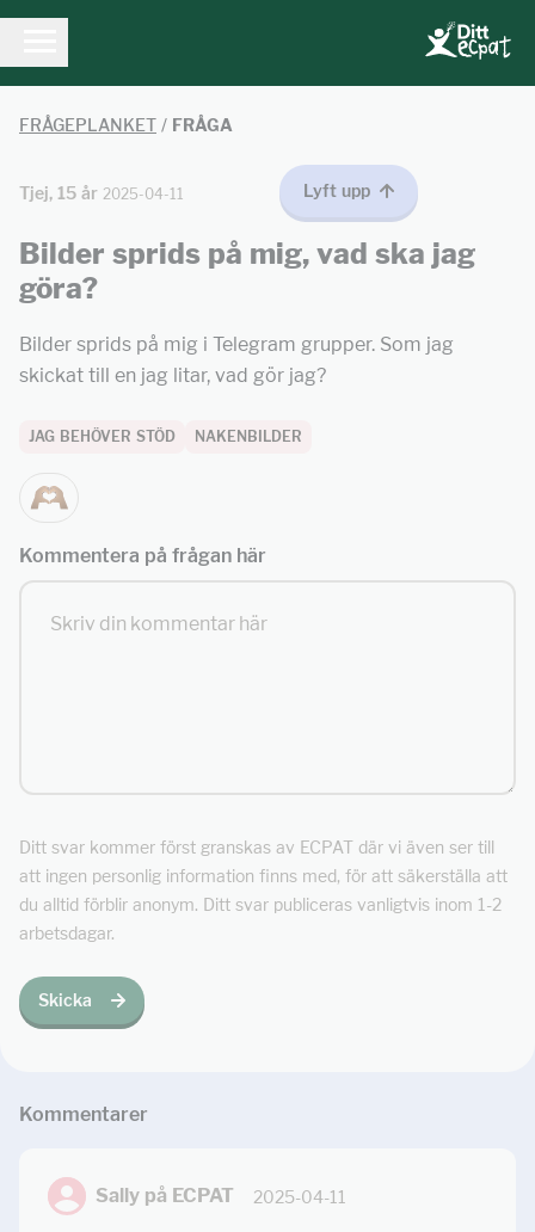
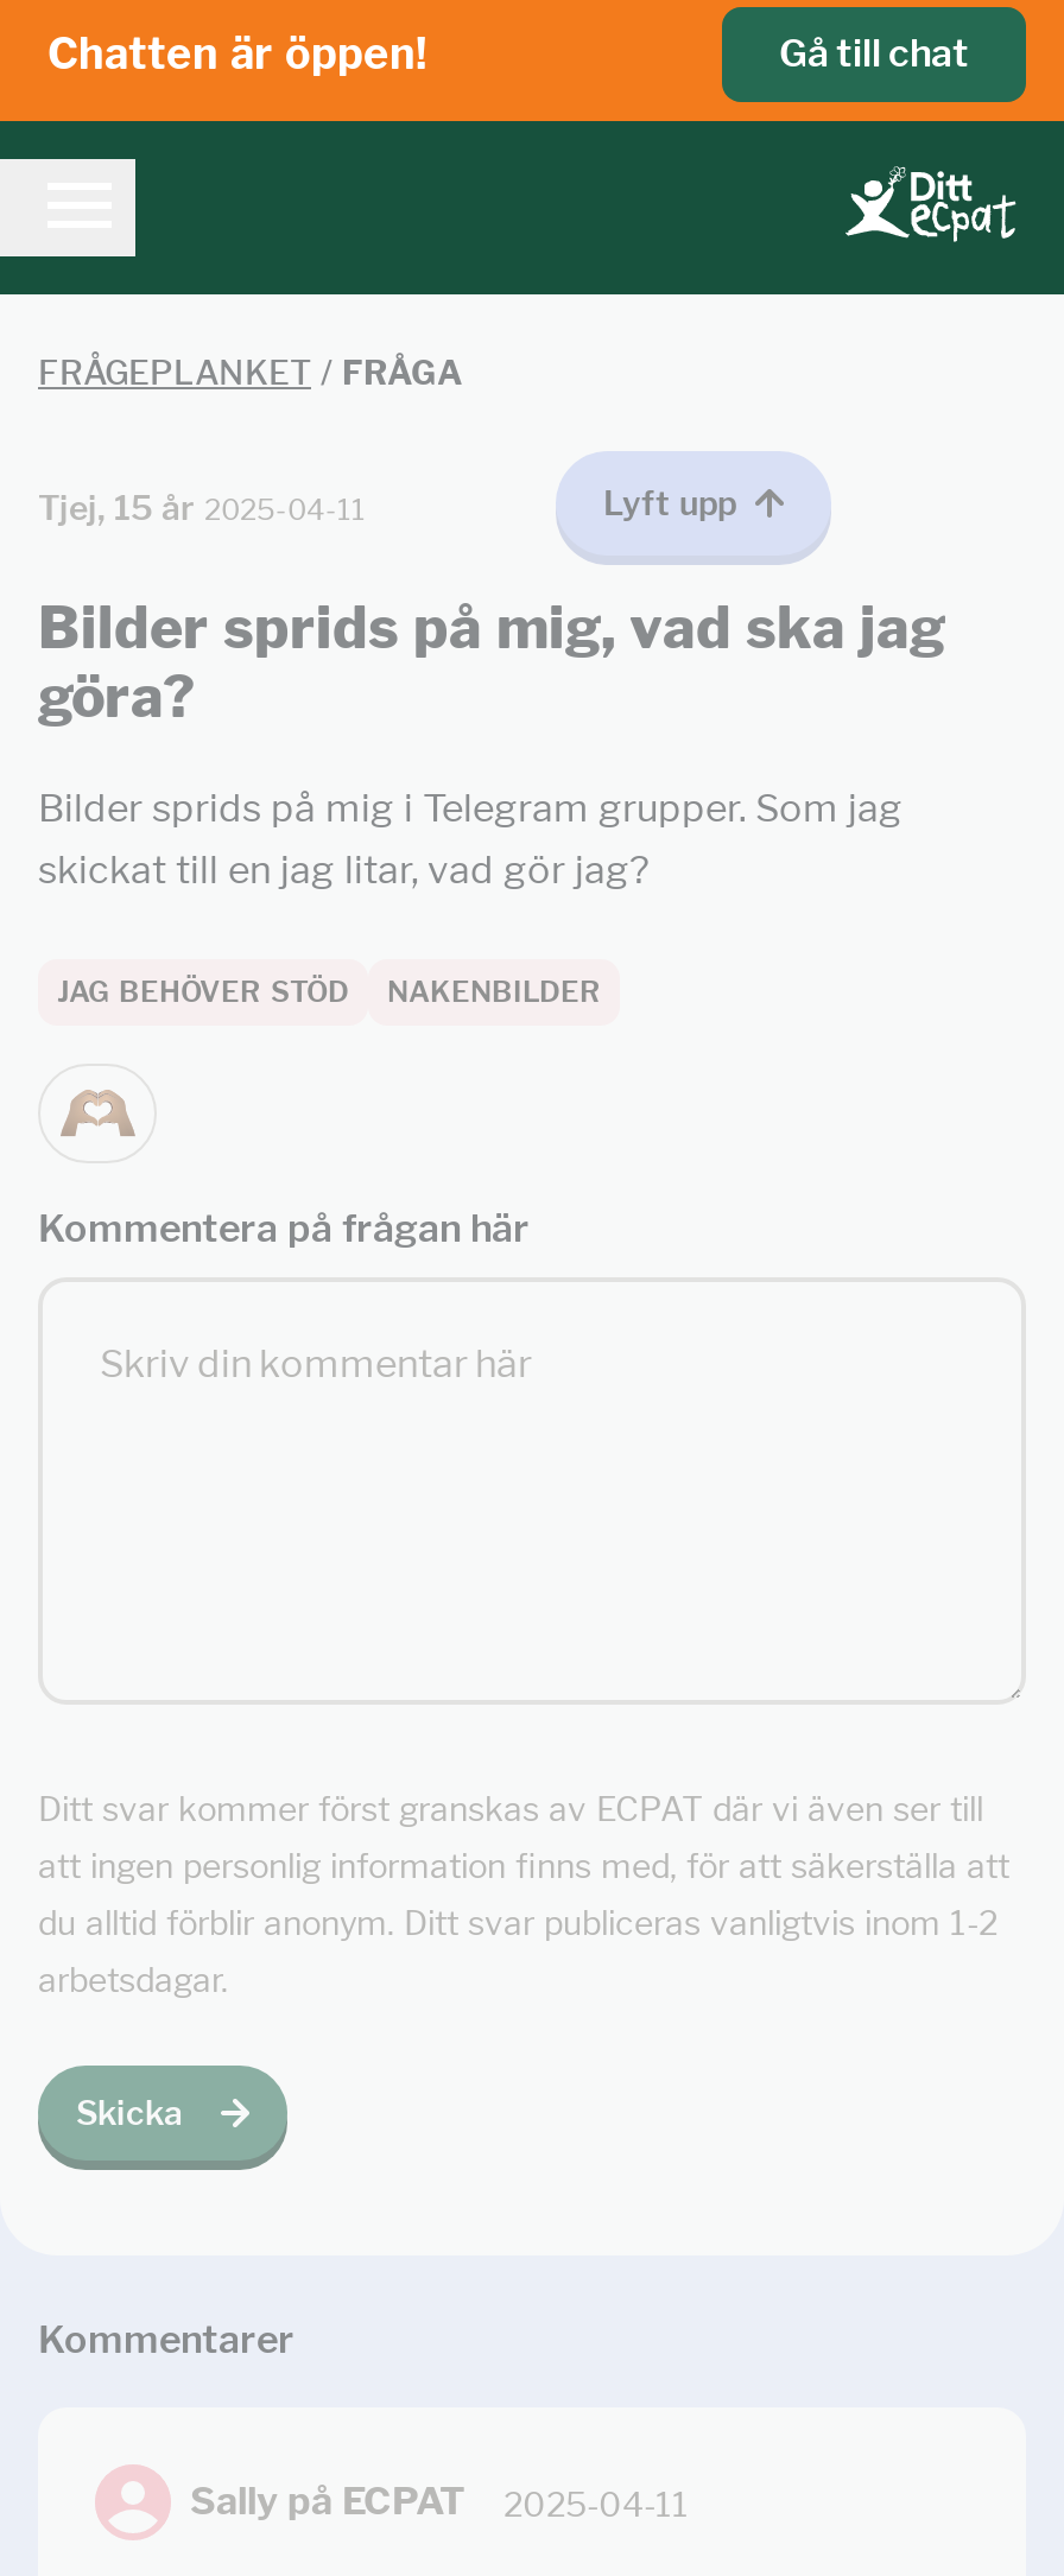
none -> [47,28,969,78] Chatten är öppen! | Gå till chat

